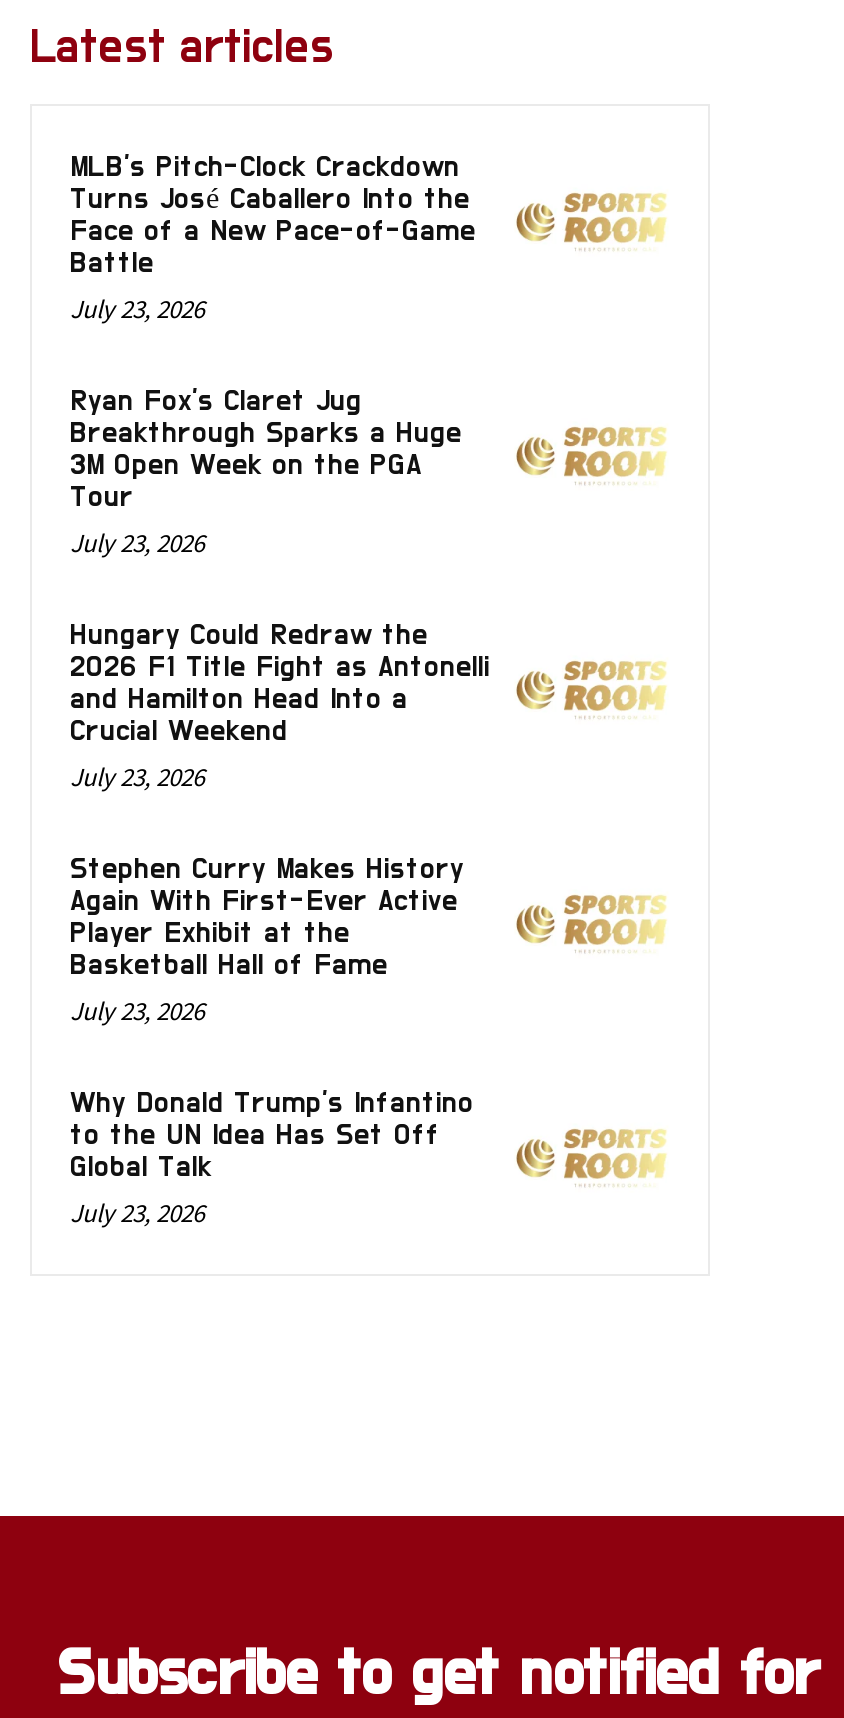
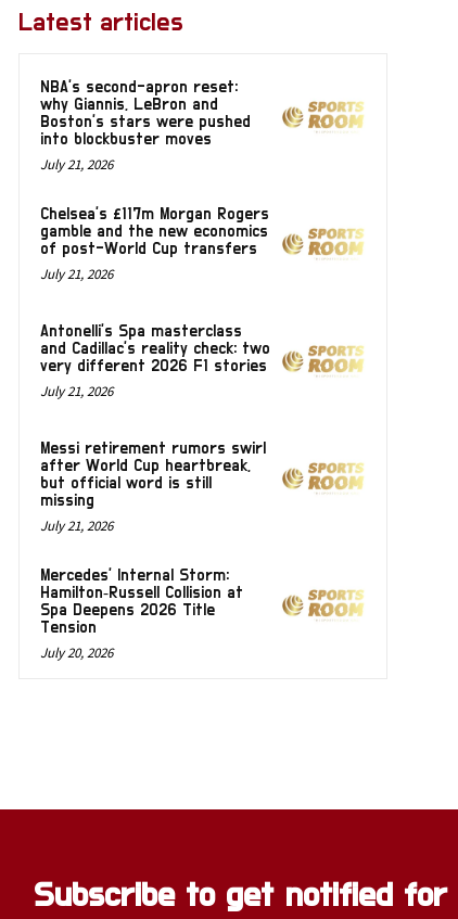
[70,152,476,326] MLB’s Pitch-Clock Crackdown | Turns José Caballero Into the | Face of a New Pace-of-Game | Battle | July 23, 2026 -> [40,79,251,174] NBA’s second-apron reset: | why Giannis, LeBron and | Boston’s stars were pushed | into blockbuster moves | July 21, 2026
[70,386,462,560] Ryan Fox’s Claret Jug | Breakthrough Sparks a Huge | 3M Open Week on the PGA | Tour | July 23, 2026 -> [40,206,269,283] Chelsea’s £117m Morgan Rogers | gamble and the new economics | of post-World Cup transfers | July 21, 2026
[70,620,490,794] Hungary Could Redraw the | 2026 F1 Title Fight as Antonelli | and Hamilton Head Into a | Crucial Weekend | July 23, 2026 -> [40,323,270,400] Antonelli’s Spa masterclass | and Cadillac’s reality check: two | very different 2026 F1 stories | July 21, 2026
[70,854,666,1028] [image] | Stephen Curry Makes History | Again With First-Ever Active | Player Exhibit at the | Basketball Hall of Fame | July 23, 2026 -> [40,441,364,535] [image] | Messi retirement rumors swirl | after World Cup heartbreak, | but official word is still | missing | July 21, 2026
[70,1088,666,1230] [image] | Why Donald Trump’s Infantino | to the UN Idea Has Set Off | Global Talk | July 23, 2026 -> [40,568,364,662] [image] | Mercedes’ Internal Storm: | Hamilton‑Russell Collision at | Spa Deepens 2026 Title | Tension | July 20, 2026

